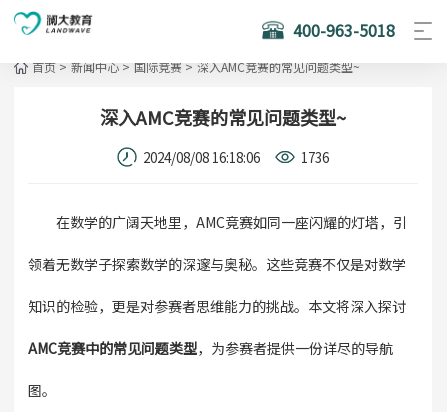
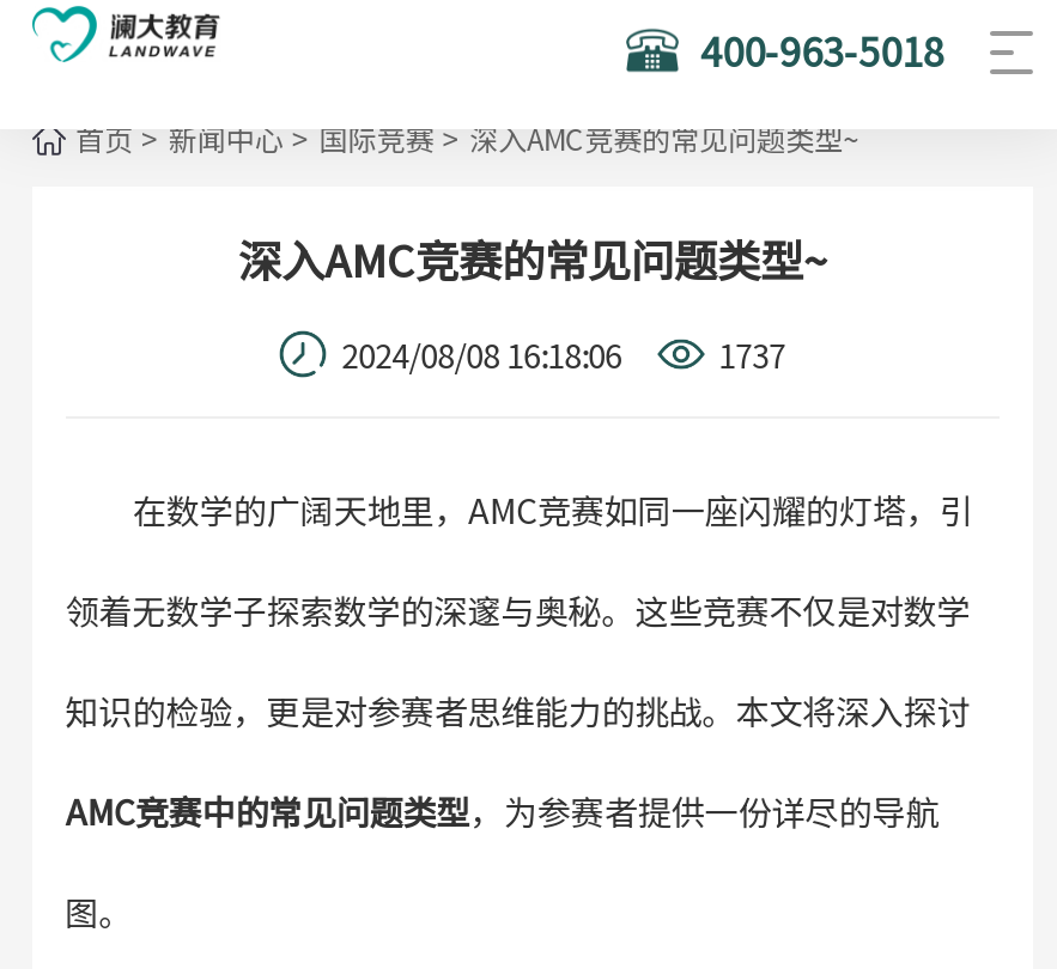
[301,147,329,167] 1736 -> [719,329,786,377] 1737

